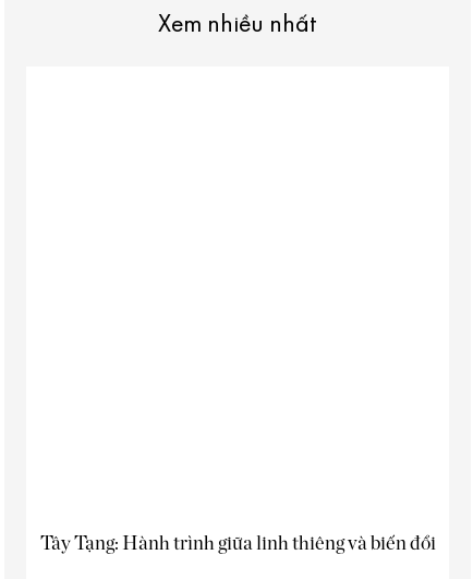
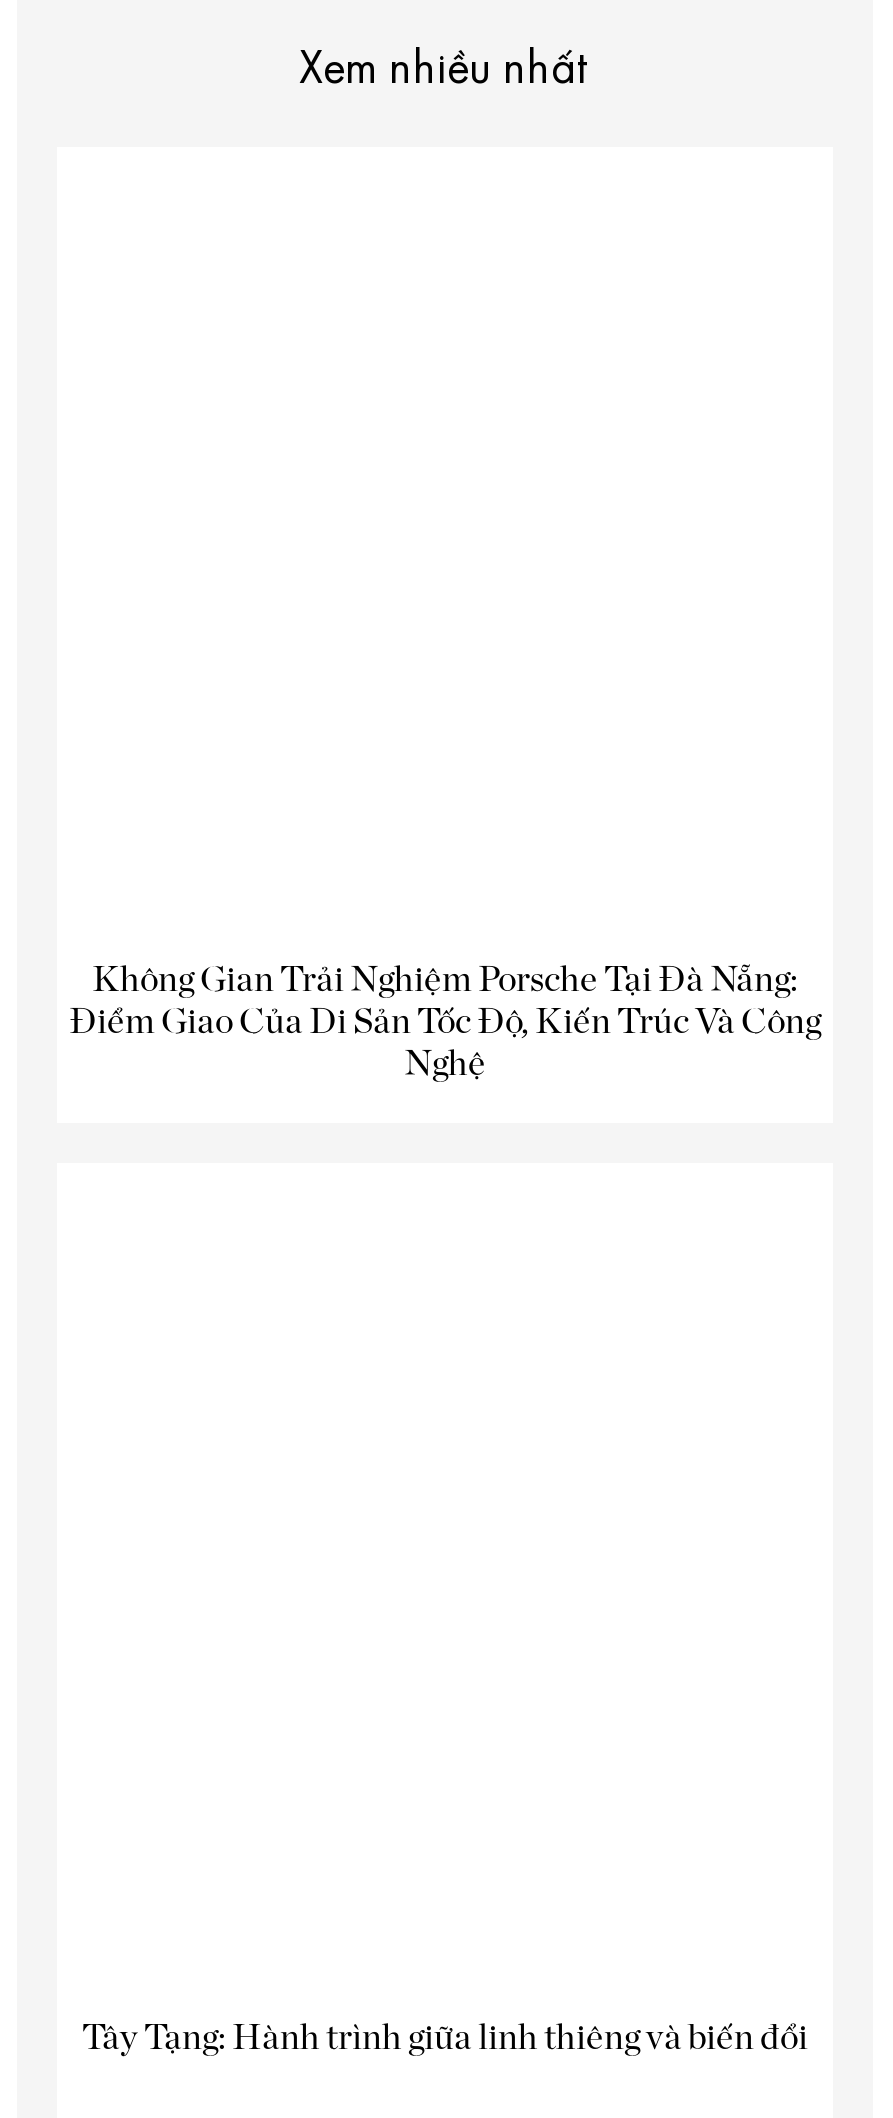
none -> [69,963,821,1083] Không Gian Trải Nghiệm Porsche Tại Đà Nẵng: | Điểm Giao Của Di Sản Tốc Độ, Kiến Trúc Và Công | Nghệ

